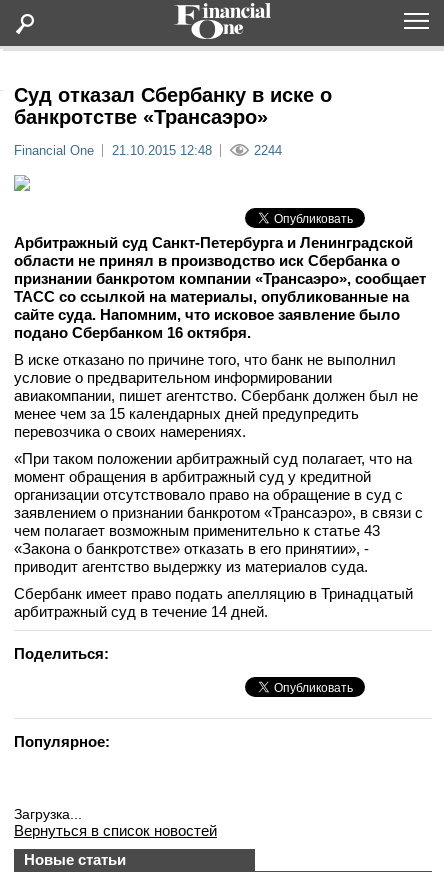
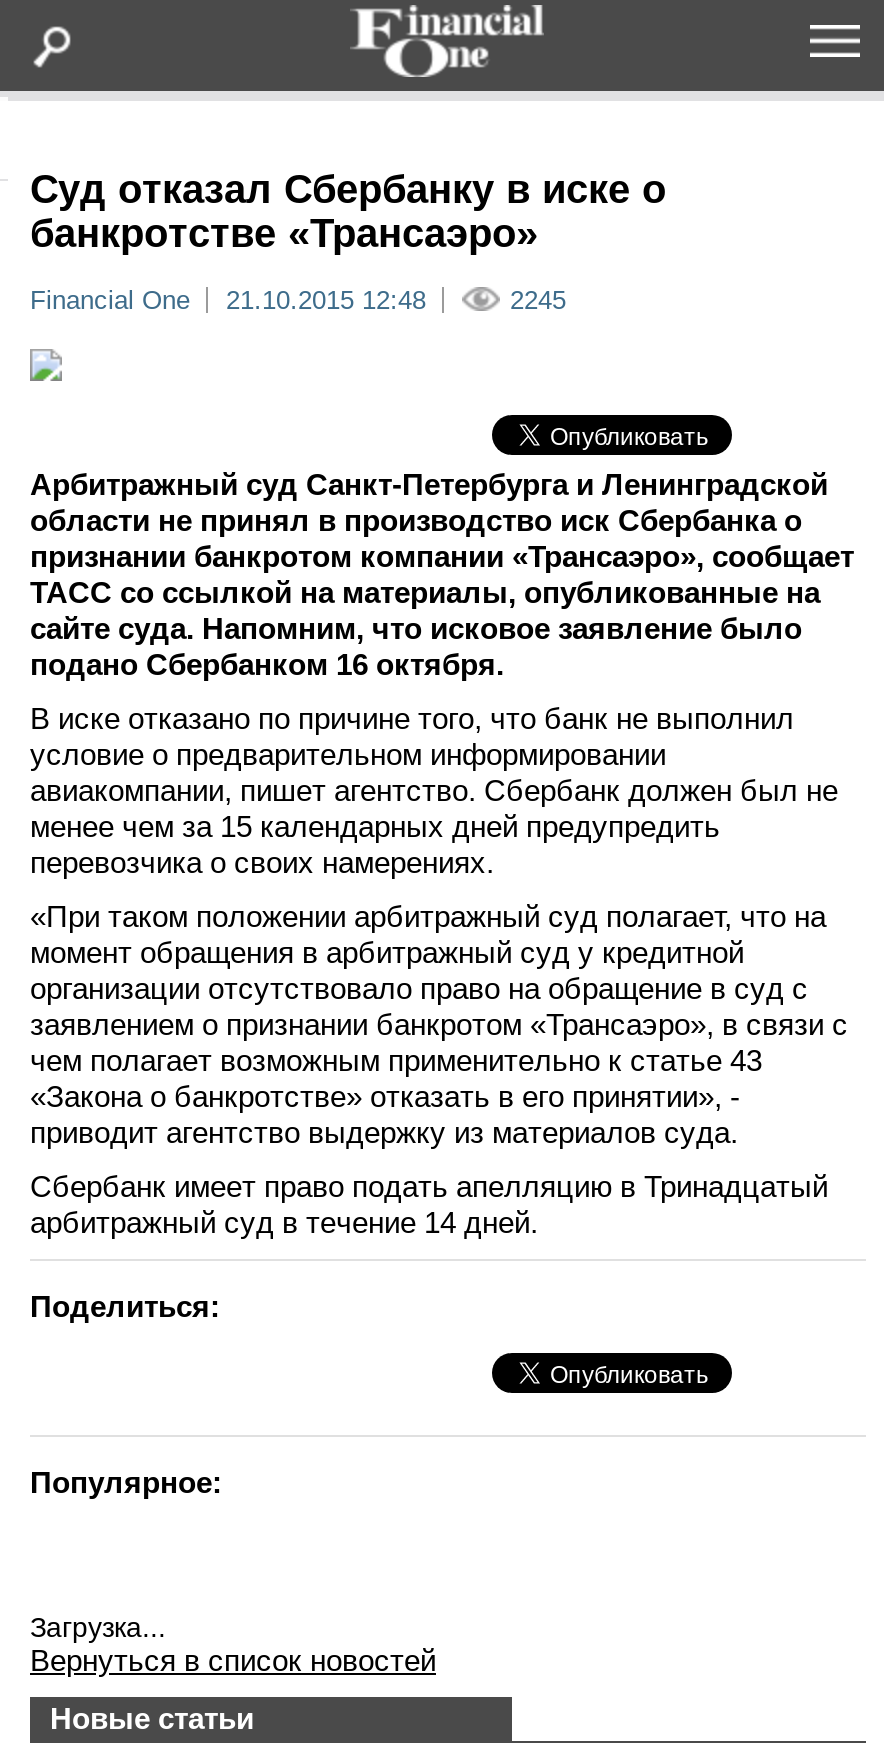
[254,143,282,158] 2244 -> [510,285,566,315] 2245

